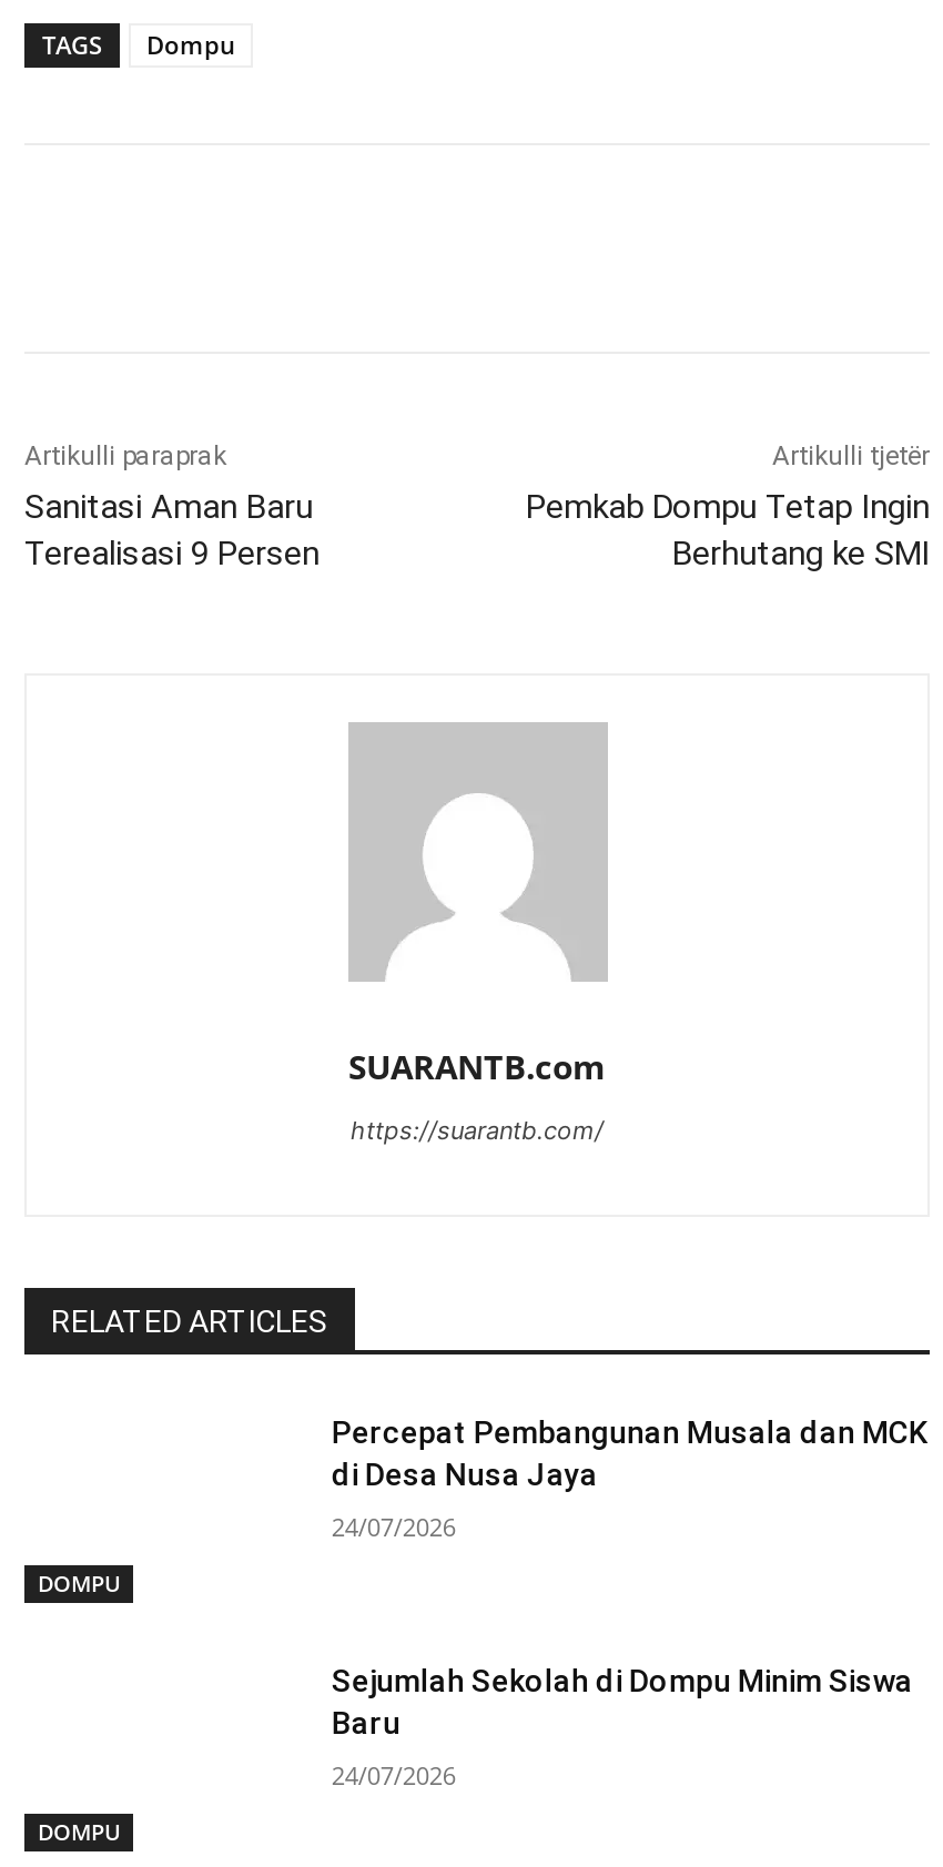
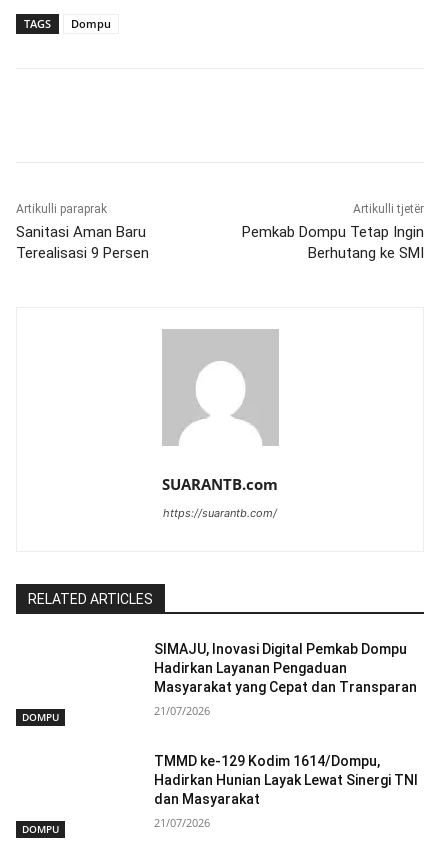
[331,1416,928,1493] Percepat Pembangunan Musala dan MCK | di Desa Nusa Jaya -> [154,641,417,695] SIMAJU, Inovasi Digital Pemkab Dompu | Hadirkan Layanan Pengaduan | Masyarakat yang Cepat dan Transparan
[331,1511,456,1544] 24/07/2026 -> [154,703,210,718] 21/07/2026
[331,1663,913,1741] Sejumlah Sekolah di Dompu Minim Siswa | Baru -> [154,753,418,807] TMMD ke-129 Kodim 1614/Dompu, | Hadirkan Hunian Layak Lewat Sinergi TNI | dan Masyarakat
[331,1759,456,1792] 24/07/2026 -> [154,815,210,830] 21/07/2026

